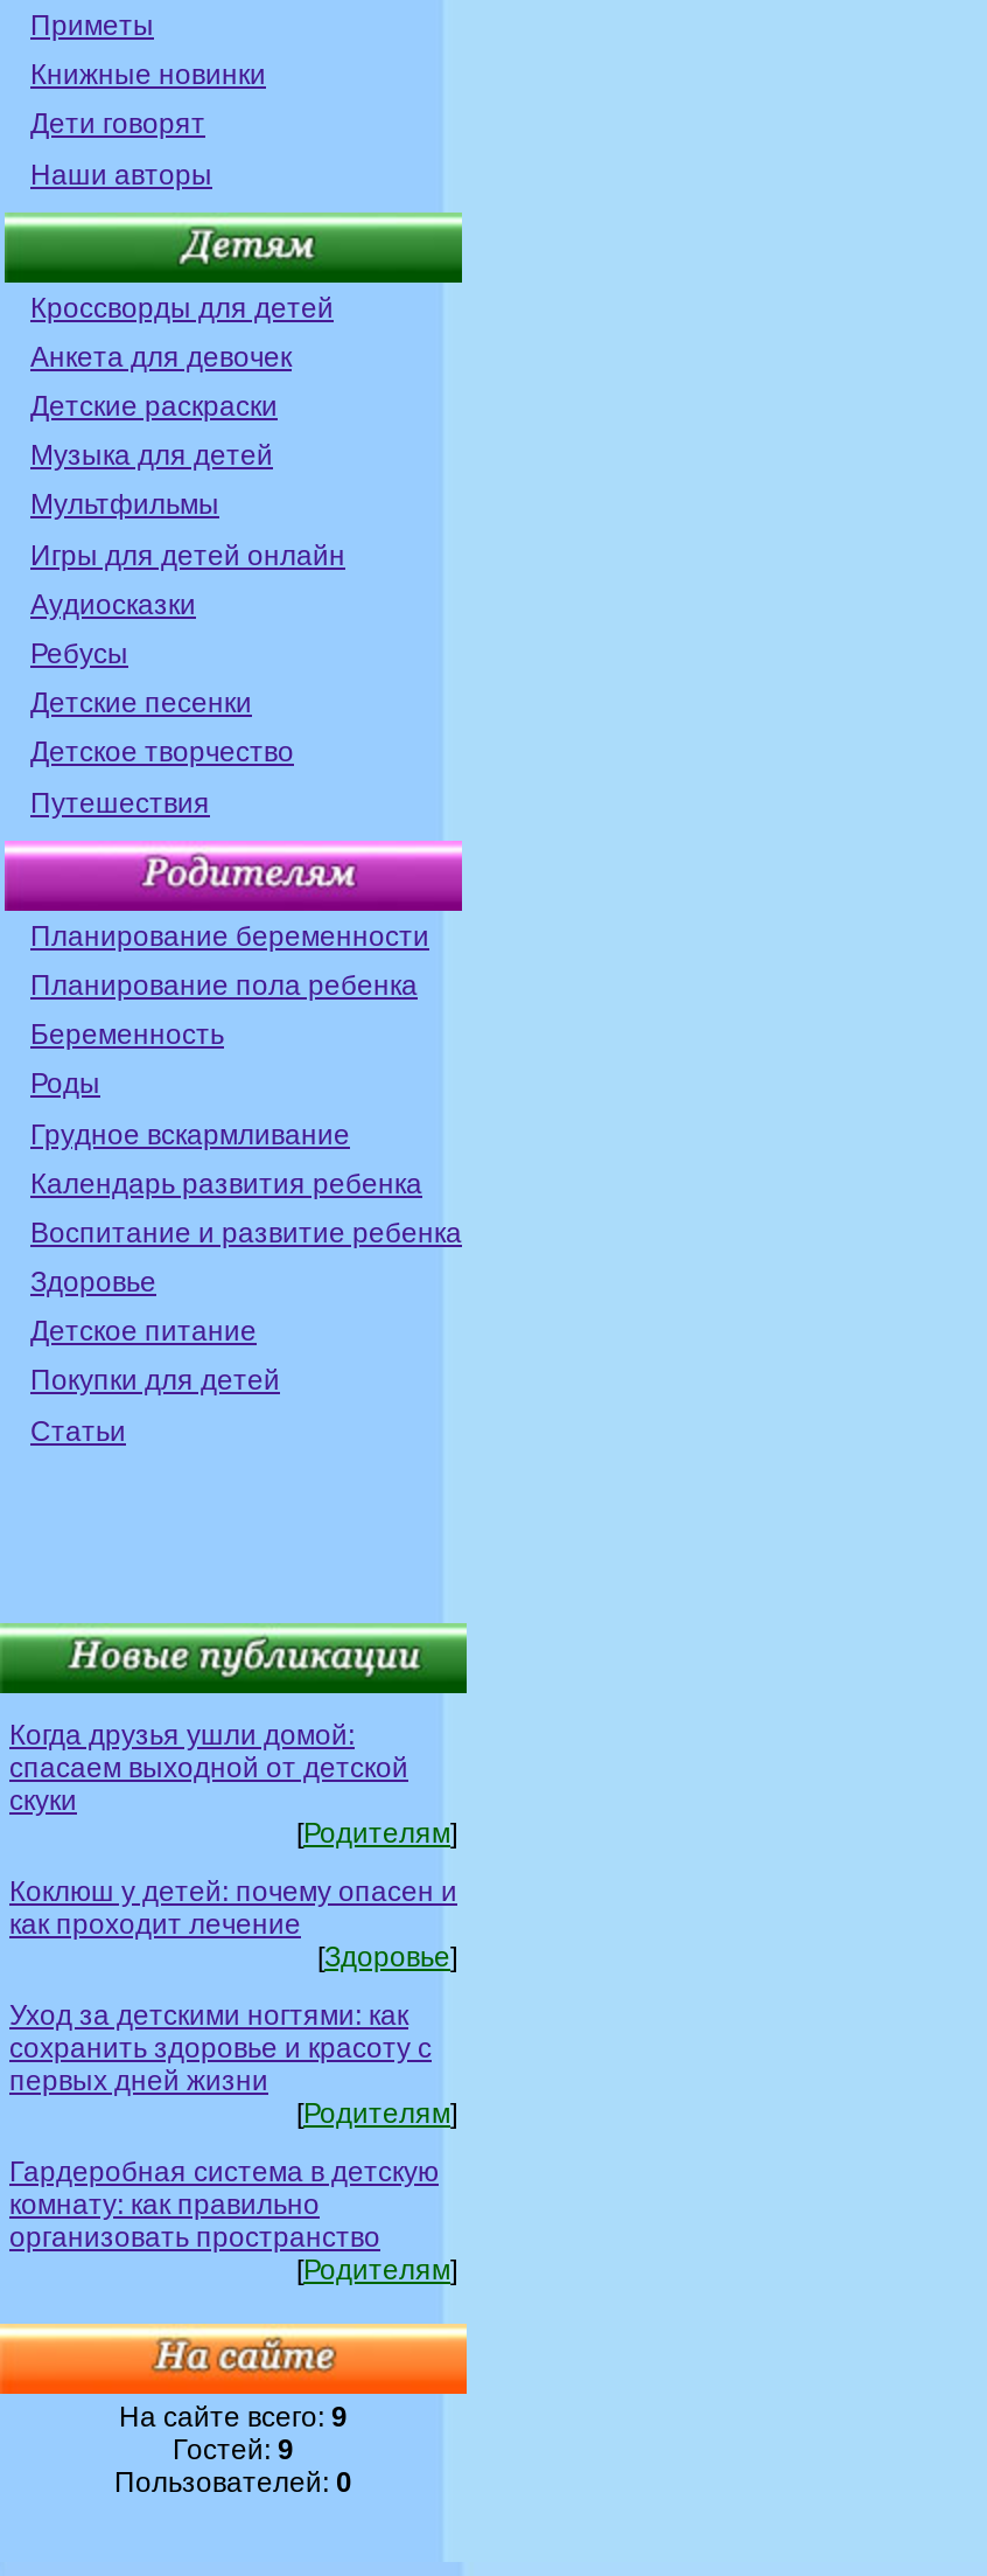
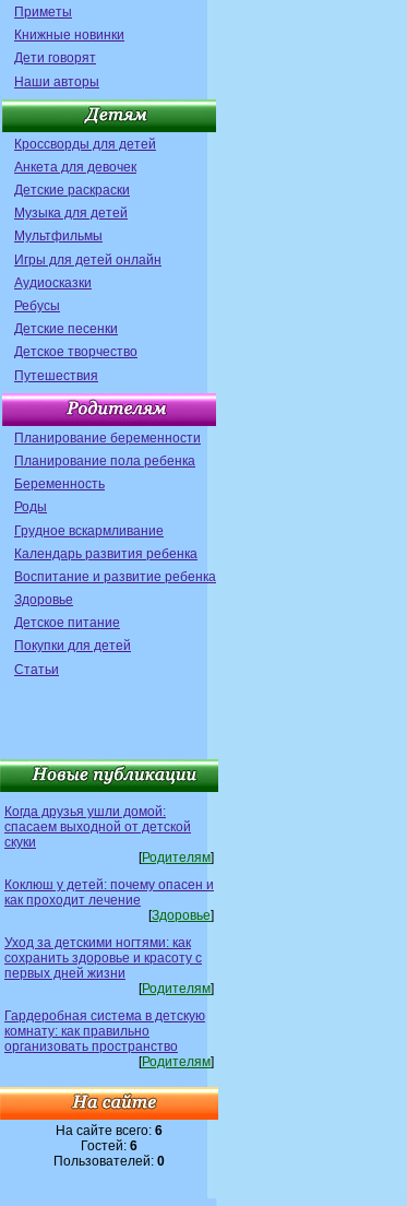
[119,2400,348,2433] На сайте всего: 9 -> [56,1123,163,1138] На сайте всего: 6
[173,2433,294,2466] Гостей: 9 -> [81,1138,137,1153] Гостей: 6

